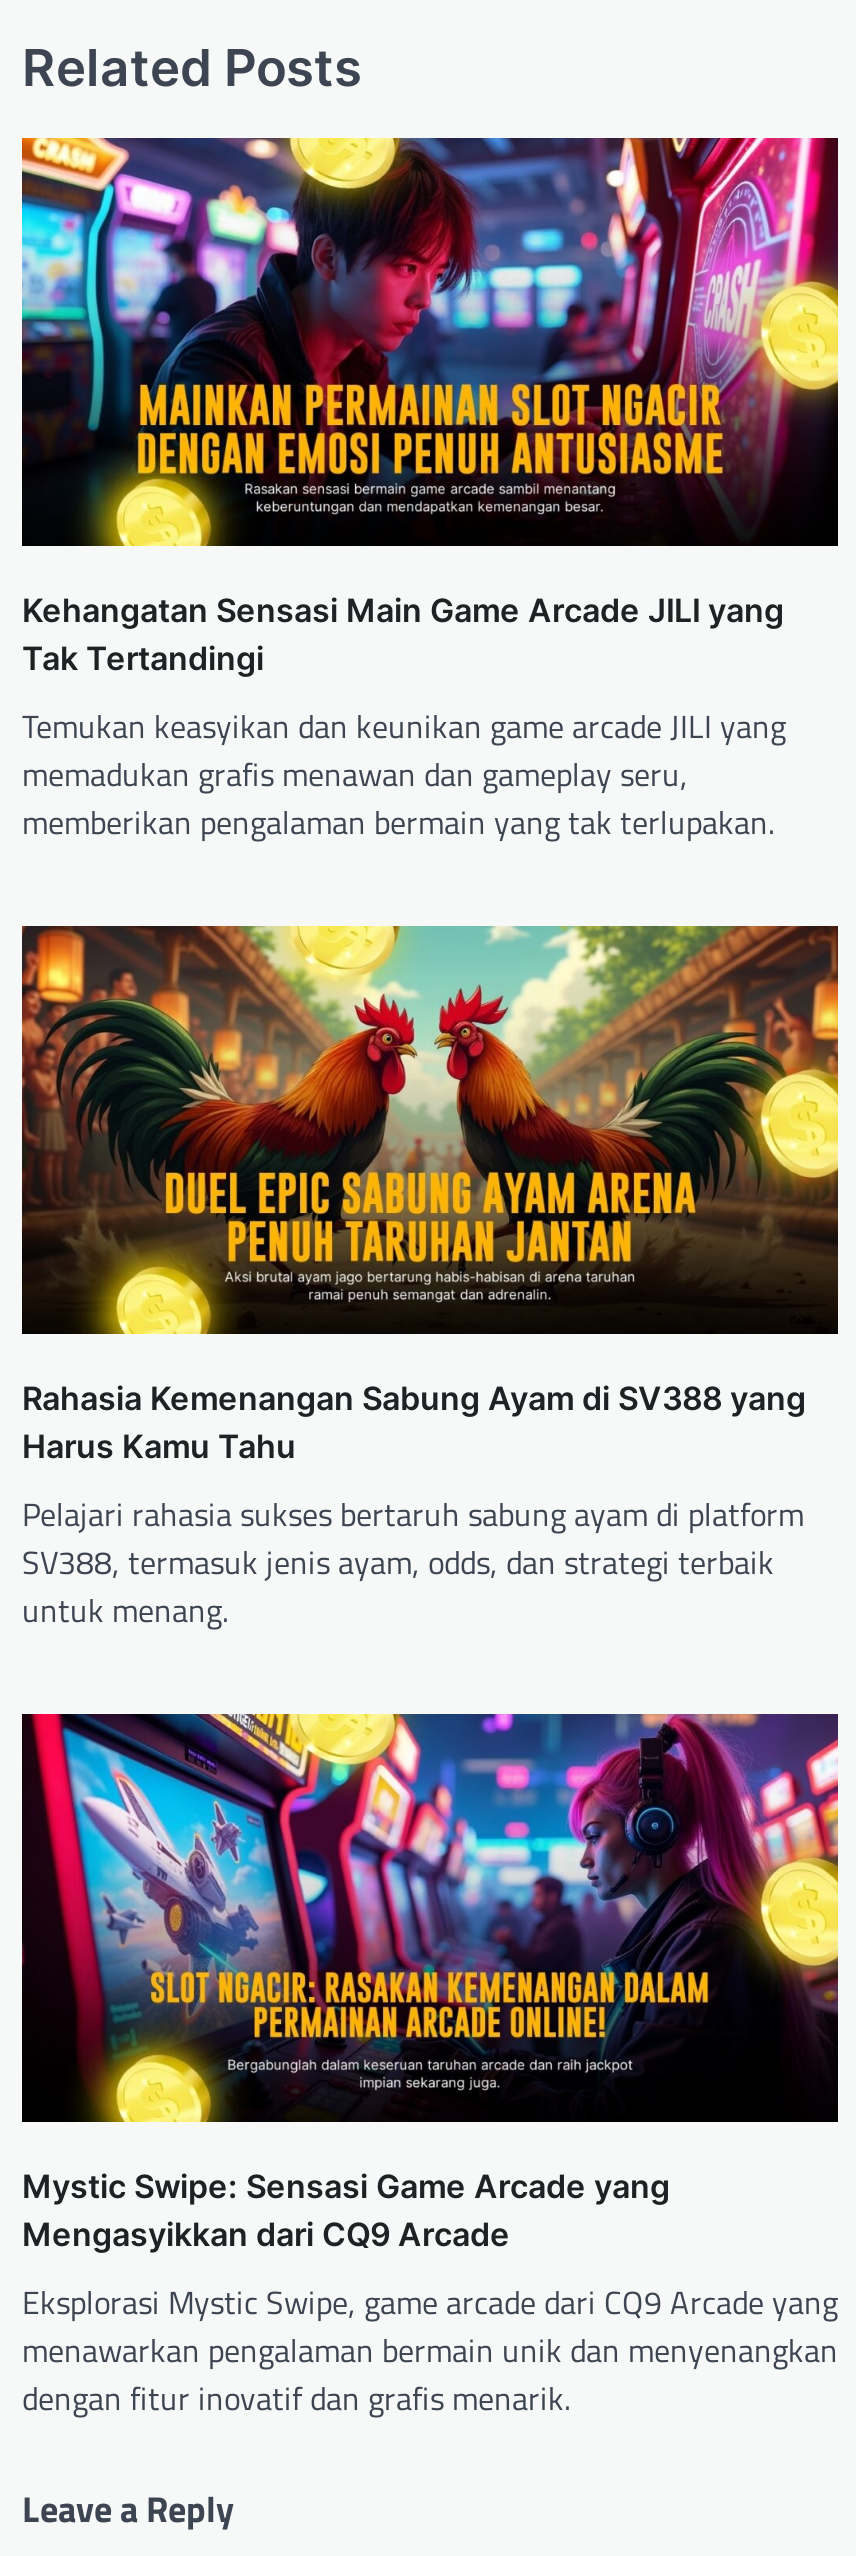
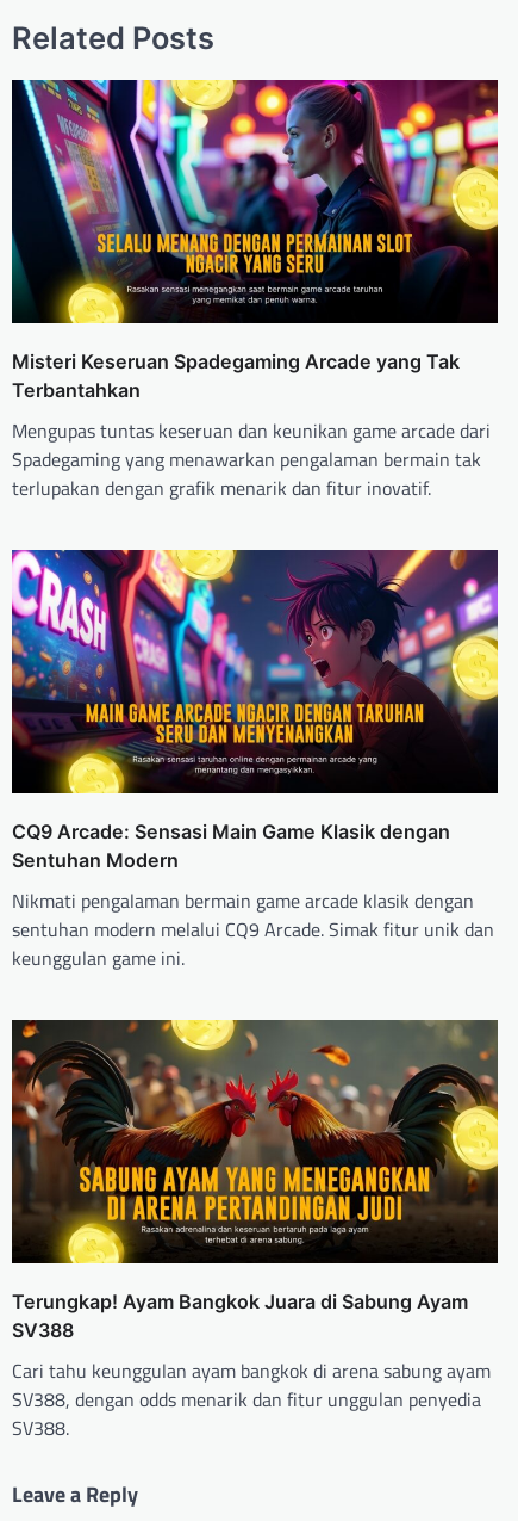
[20,136,840,678] [image] | Kehangatan Sensasi Main Game Arcade JILI yang | Tak Tertandingi -> [11,79,499,402] [image] | Misteri Keseruan Spadegaming Arcade yang Tak | Terbantahkan
[22,702,786,846] Temukan keasyikan dan keunikan game arcade JILI yang | memadukan grafis menawan dan gameplay seru, | memberikan pengalaman bermain yang tak terlupakan. -> [12,417,491,502] Mengupas tuntas keseruan dan keunikan game arcade dari | Spadegaming yang menawarkan pengalaman bermain tak | terlupakan dengan grafik menarik dan fitur inovatif.
[20,924,840,1466] [image] | Rahasia Kemenangan Sabung Ayam di SV388 yang | Harus Kamu Tahu -> [11,549,499,872] [image] | CQ9 Arcade: Sensasi Main Game Klasik dengan | Sentuhan Modern
[22,1490,804,1634] Pelajari rahasia sukses bertaruh sabung ayam di platform | SV388, termasuk jenis ayam, odds, dan strategi terbaik | untuk menang. -> [12,887,494,972] Nikmati pengalaman bermain game arcade klasik dengan | sentuhan modern melalui CQ9 Arcade. Simak fitur unik dan | keunggulan game ini.
[20,1712,840,2254] [image] | Mystic Swipe: Sensasi Game Arcade yang | Mengasyikkan dari CQ9 Arcade -> [11,1019,499,1342] [image] | Terungkap! Ayam Bangkok Juara di Sabung Ayam | SV388
[22,2278,838,2422] Eksplorasi Mystic Swipe, game arcade dari CQ9 Arcade yang | menawarkan pengalaman bermain unik dan menyenangkan | dengan fitur inovatif dan grafis menarik. -> [12,1357,491,1443] Cari tahu keunggulan ayam bangkok di arena sabung ayam | SV388, dengan odds menarik dan fitur unggulan penyedia | SV388.

